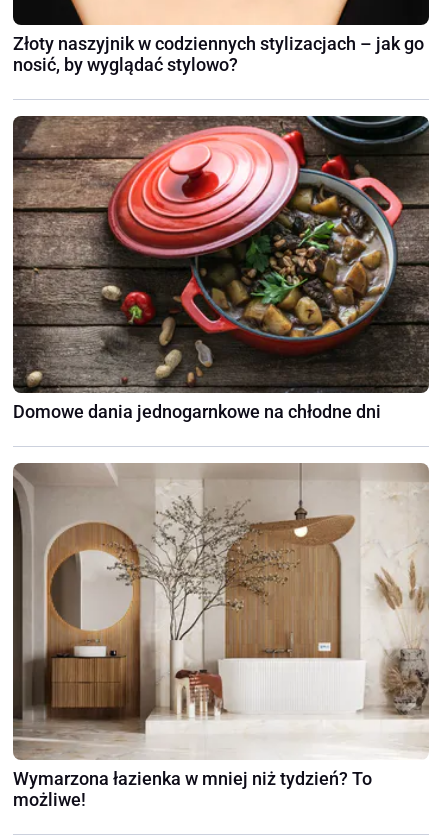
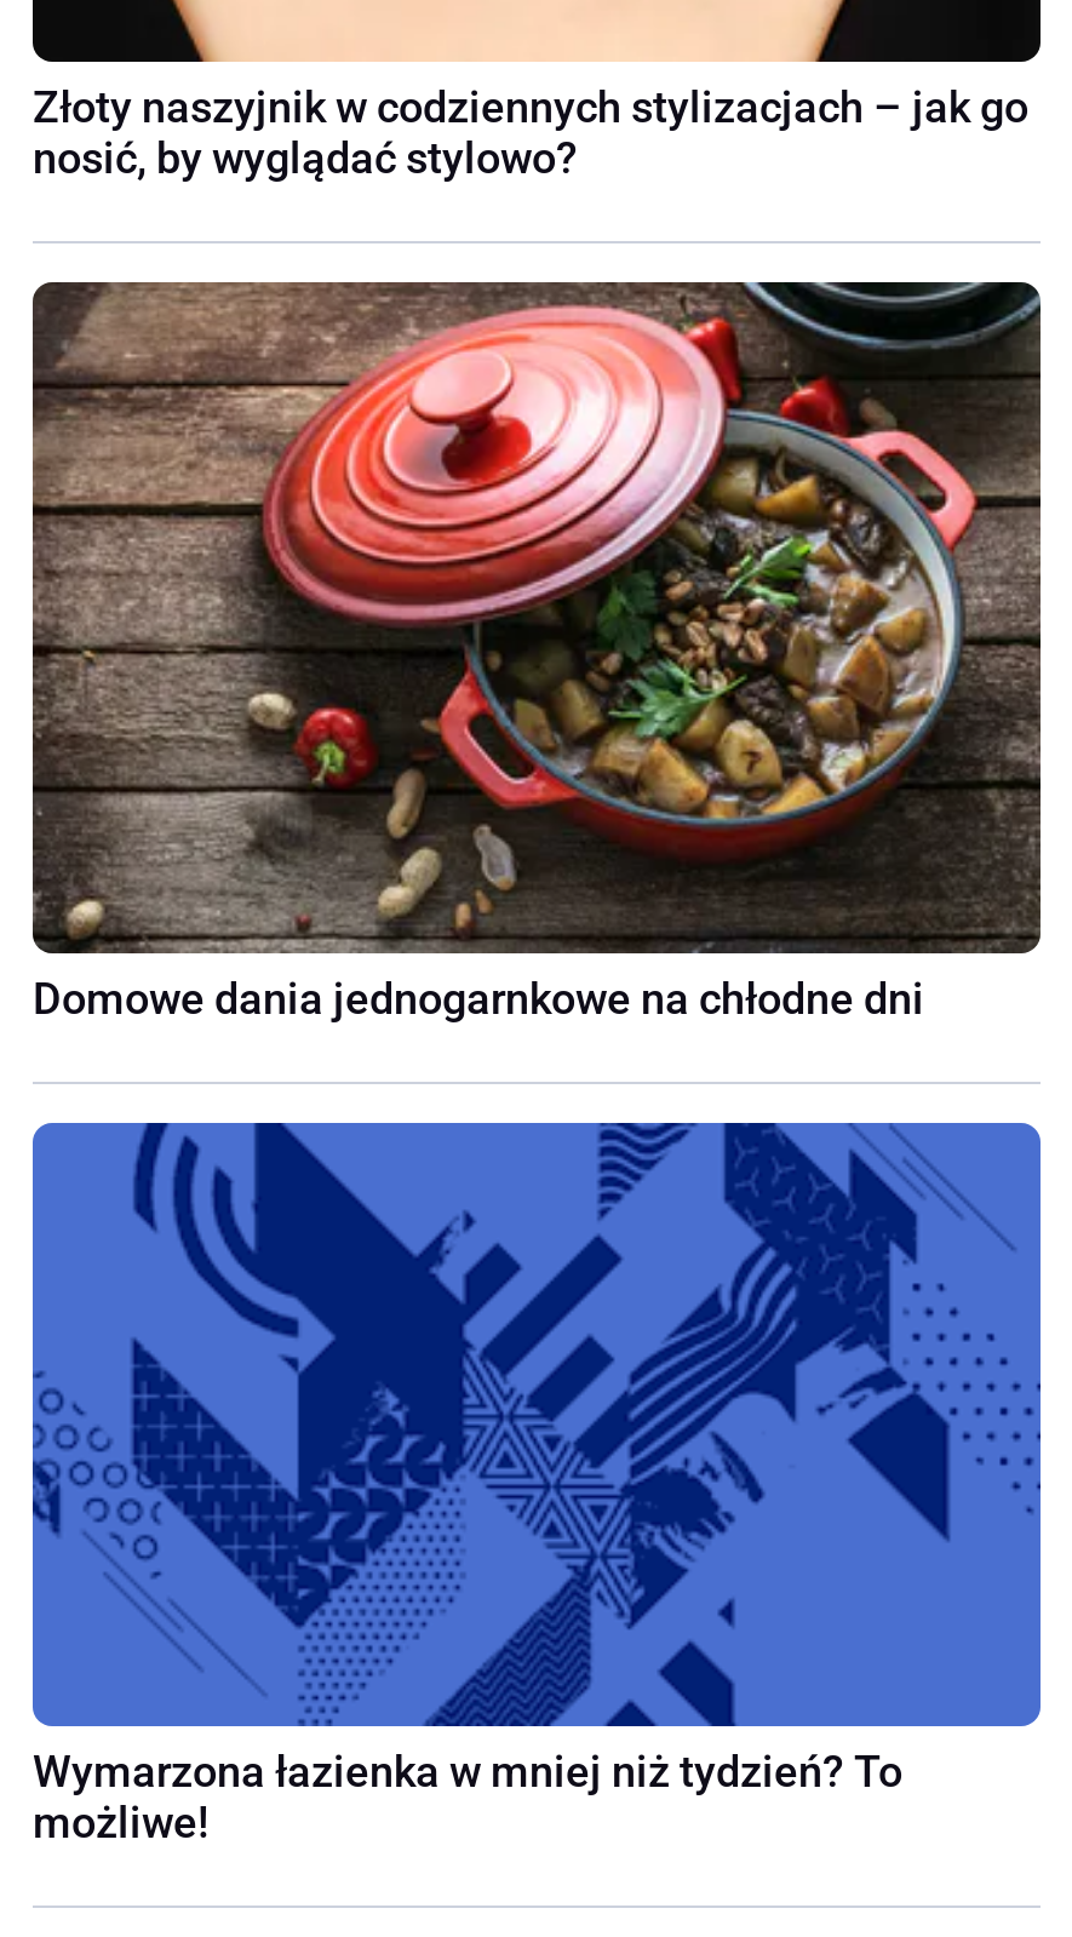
[12,462,430,761] [image] -> [30,1122,1043,1730] [image]

